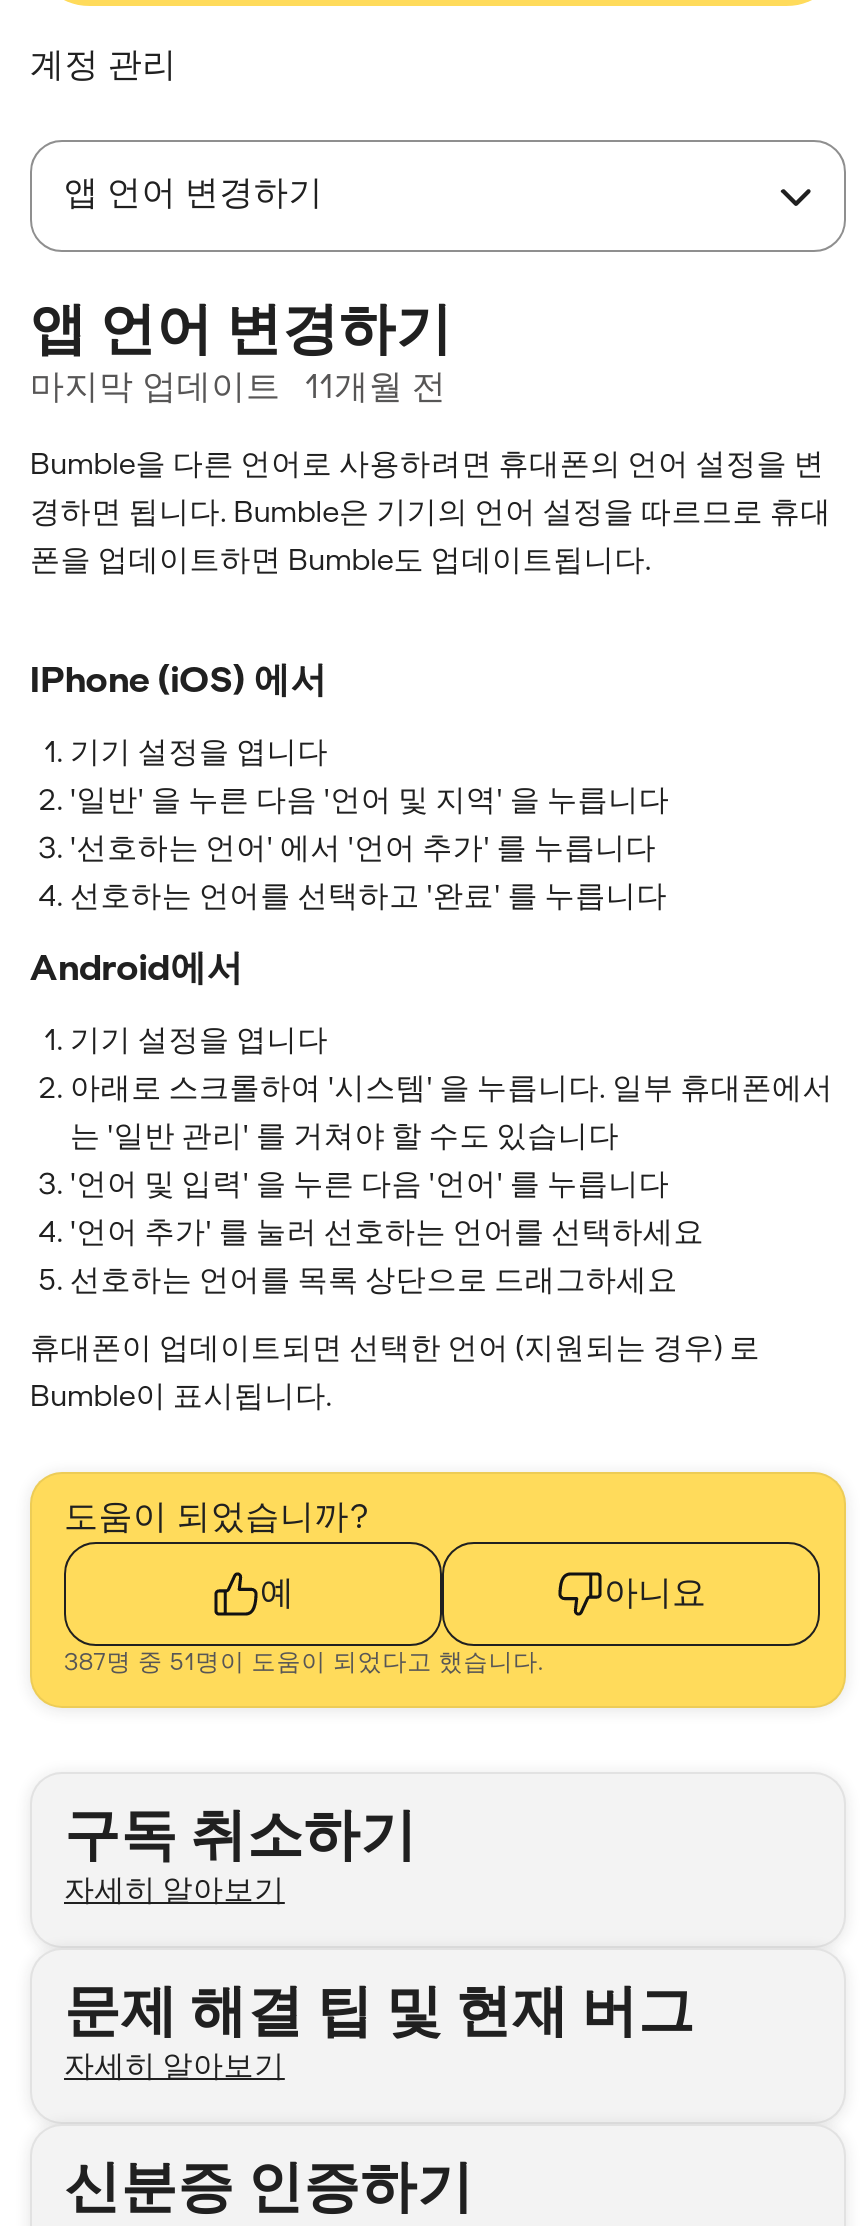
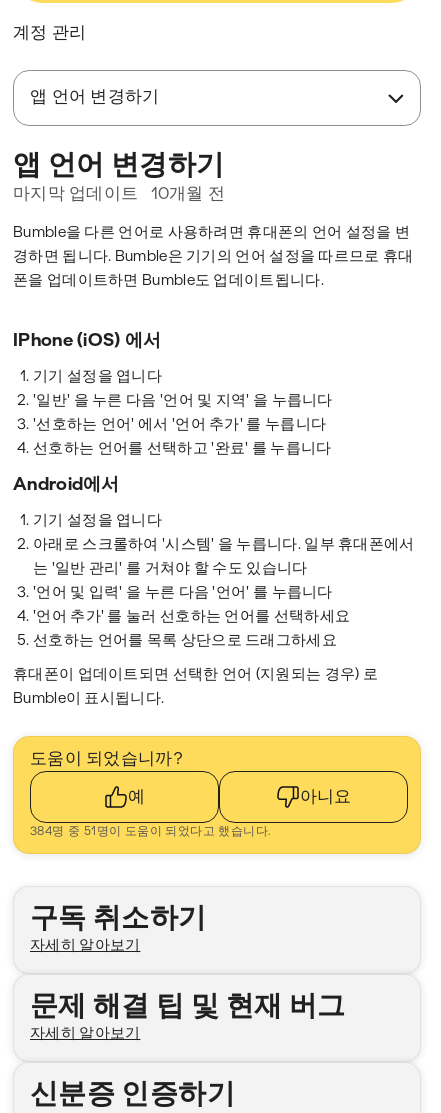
[30,372,446,406] 마지막 업데이트 11개월 전 -> [13,186,225,203] 마지막 업데이트 10개월 전
[64,1652,543,1676] 387명 중 51명이 도움이 되었다고 했습니다. -> [30,826,270,838] 384명 중 51명이 도움이 되었다고 했습니다.

